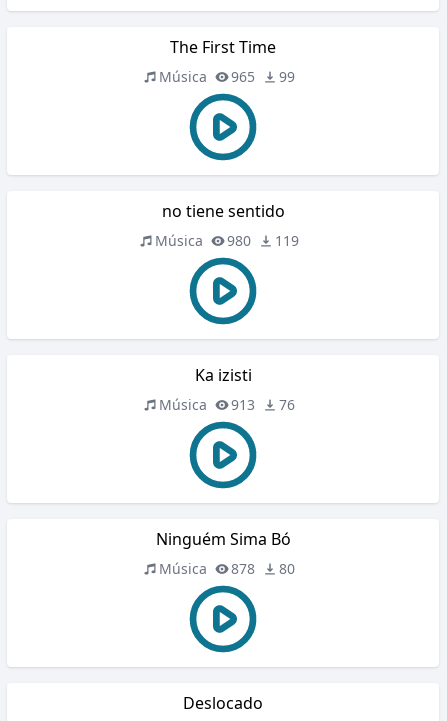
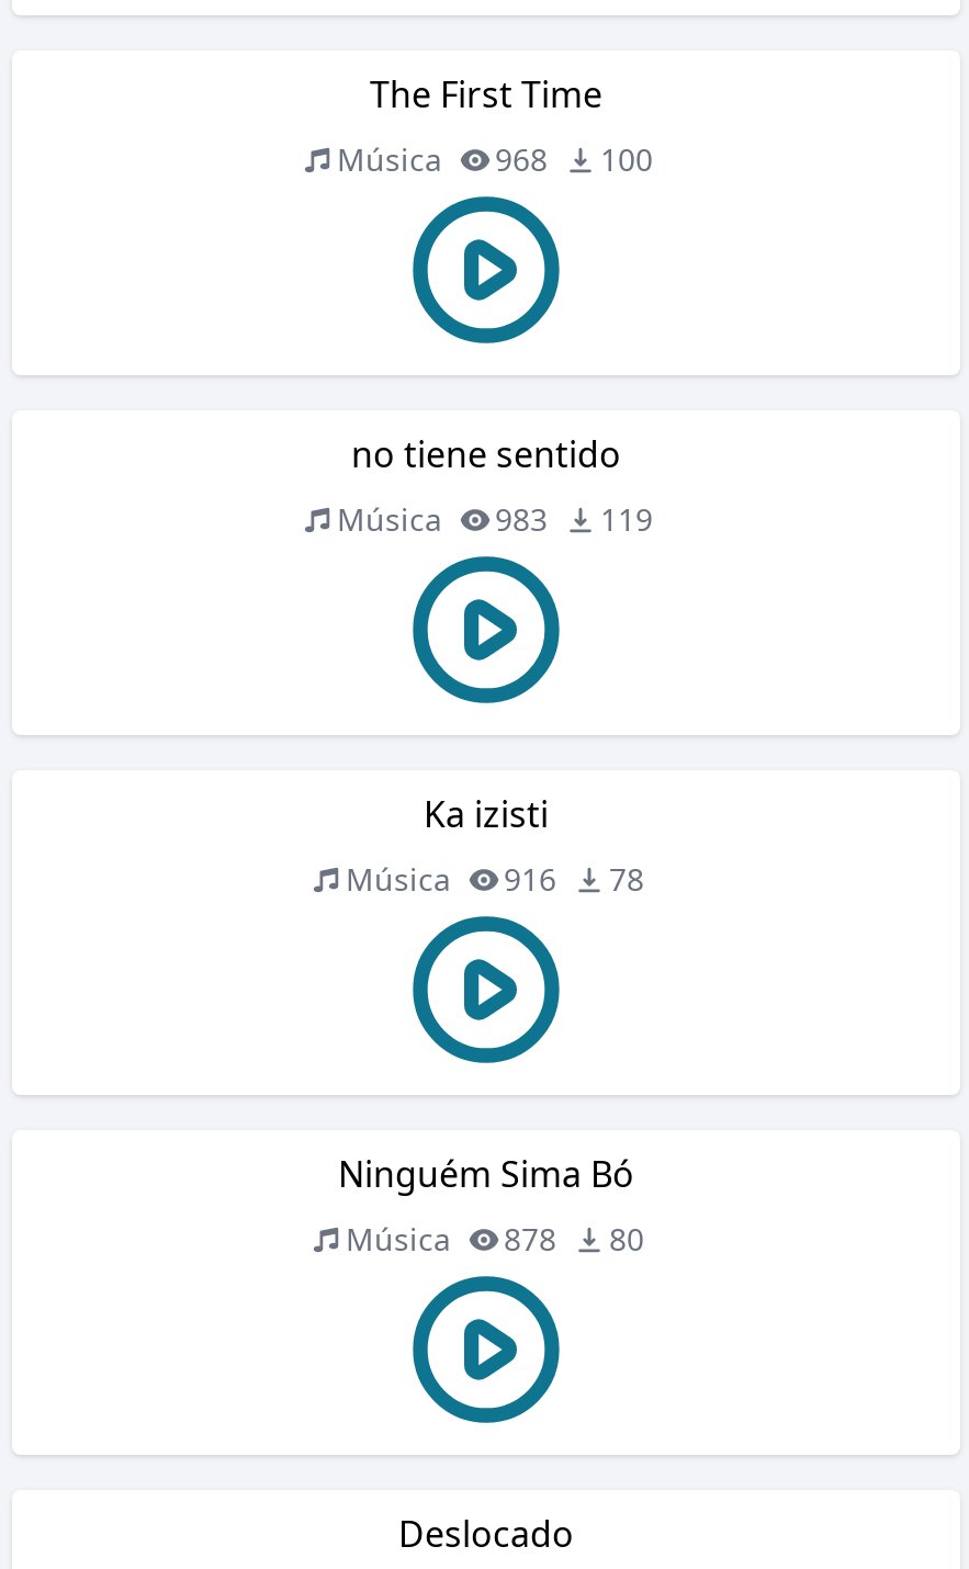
[231,67,255,86] 965 -> [495,138,548,180] 968
[279,67,295,86] 99 -> [600,138,653,180] 100
[155,231,299,250] Música 980 119 -> [337,498,653,540] Música 983 119
[231,395,255,414] 913 -> [504,858,556,900] 916
[279,395,295,414] 76 -> [609,858,644,900] 78

